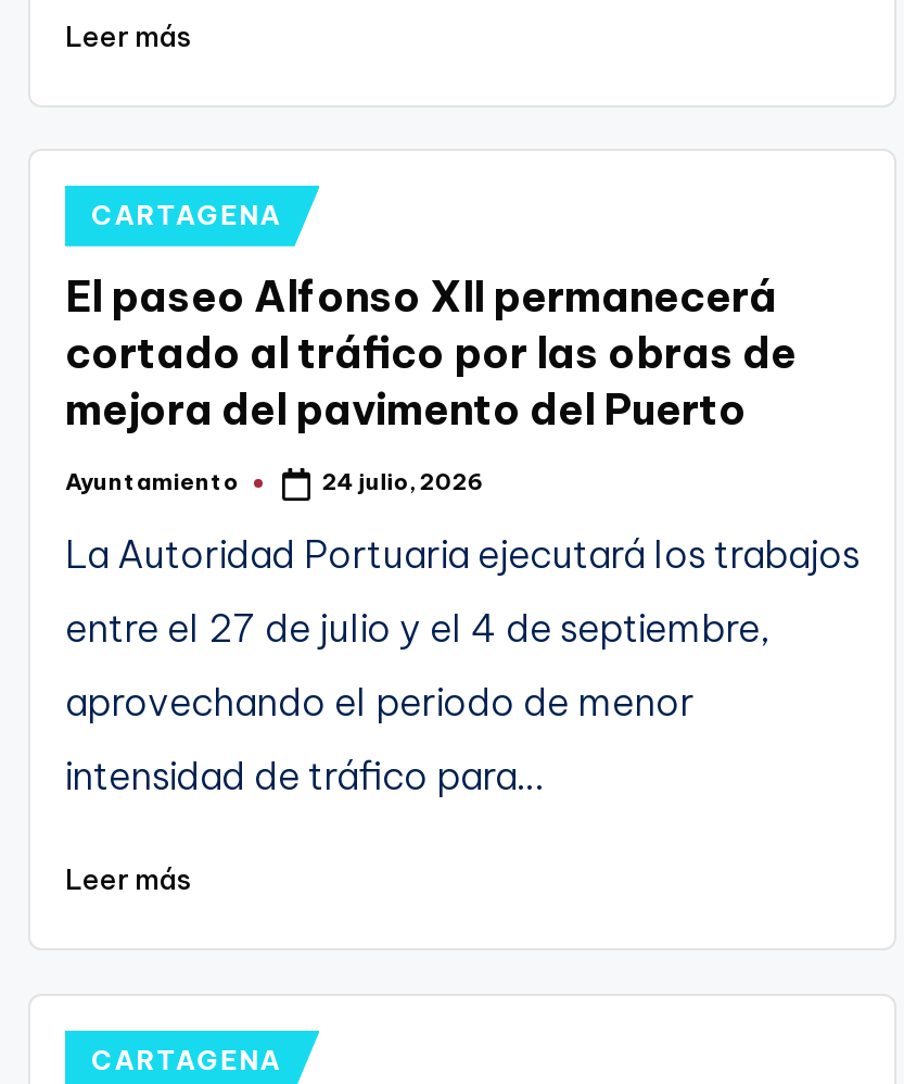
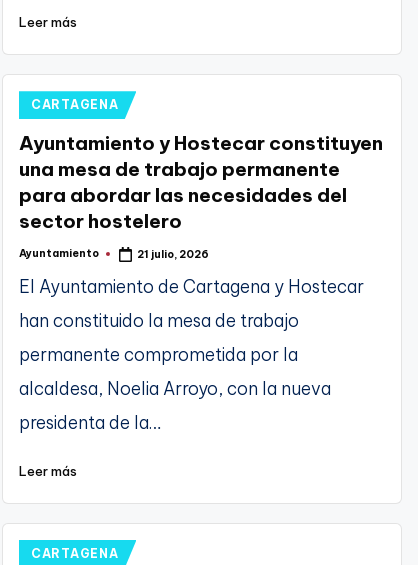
[65,271,797,436] El paseo Alfonso XII permanecerá | cortado al tráfico por las obras de | mejora del pavimento del Puerto -> [19,131,383,233] Ayuntamiento y Hostecar constituyen | una mesa de trabajo permanente | para abordar las necesidades del | sector hostelero
[65,468,860,800] 24 julio, 2026 | La Autoridad Portuaria ejecutará los trabajos | entre el 27 de julio y el 4 de septiembre, | aprovechando el periodo de menor | intensidad de tráfico para… -> [19,247,364,434] 21 julio, 2026 | El Ayuntamiento de Cartagena y Hostecar | han constituido la mesa de trabajo | permanente comprometida por la | alcaldesa, Noelia Arroyo, con la nueva | presidenta de la…

